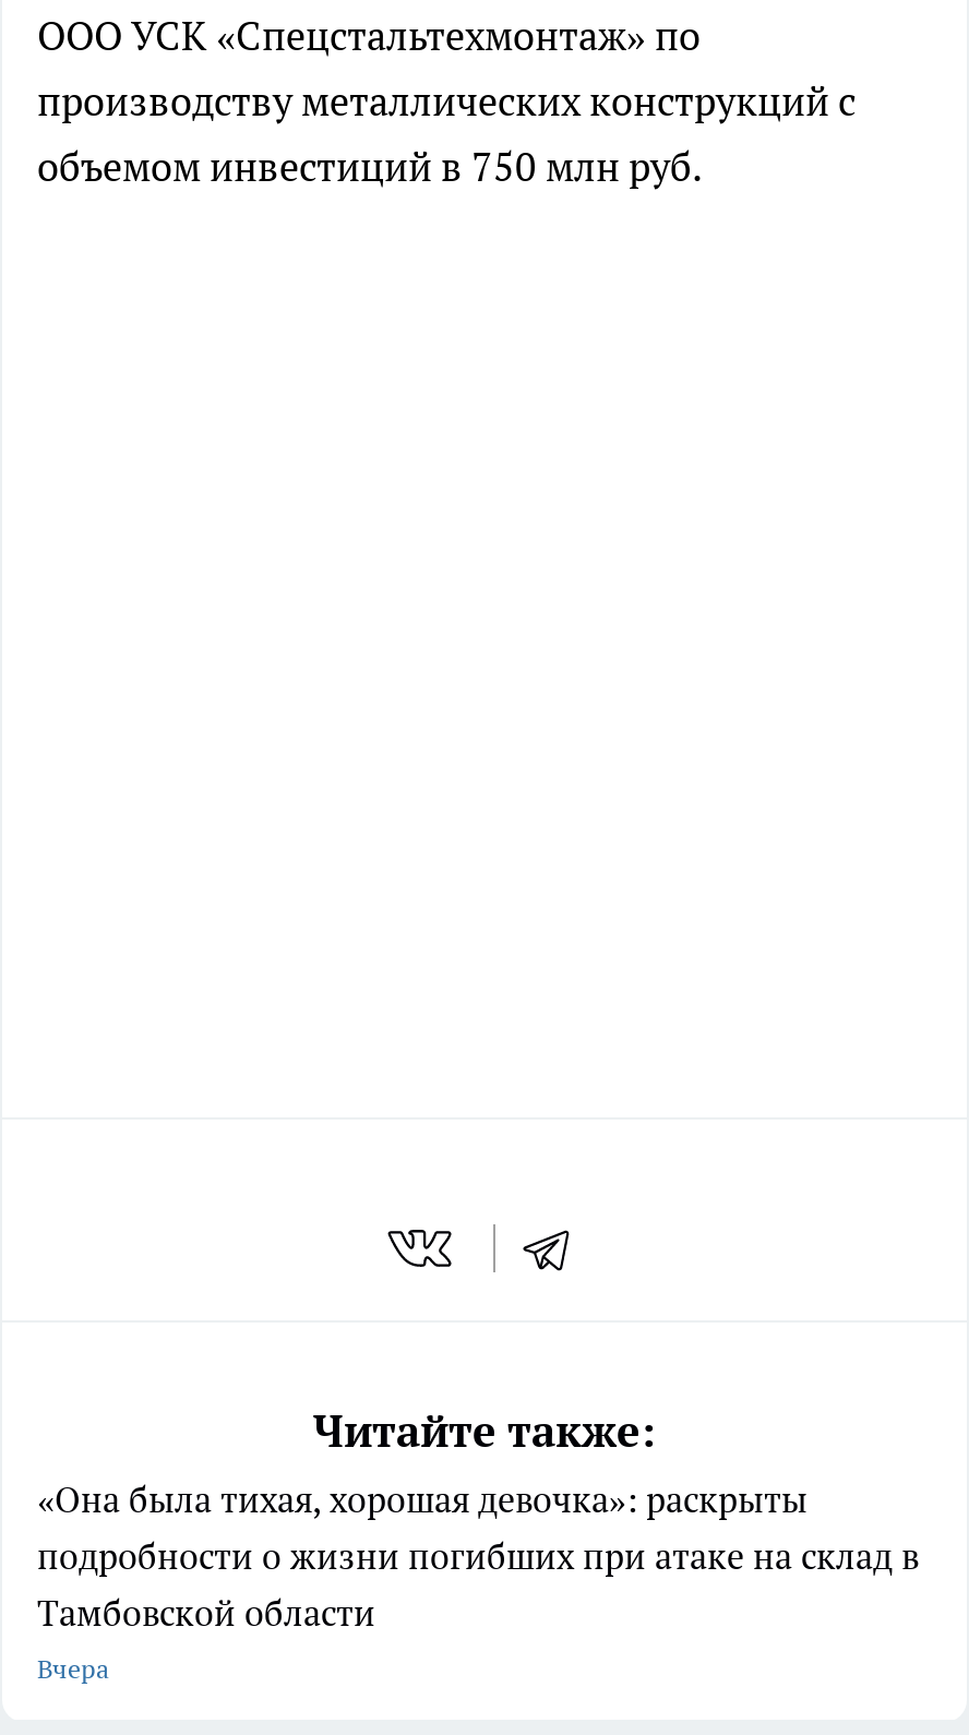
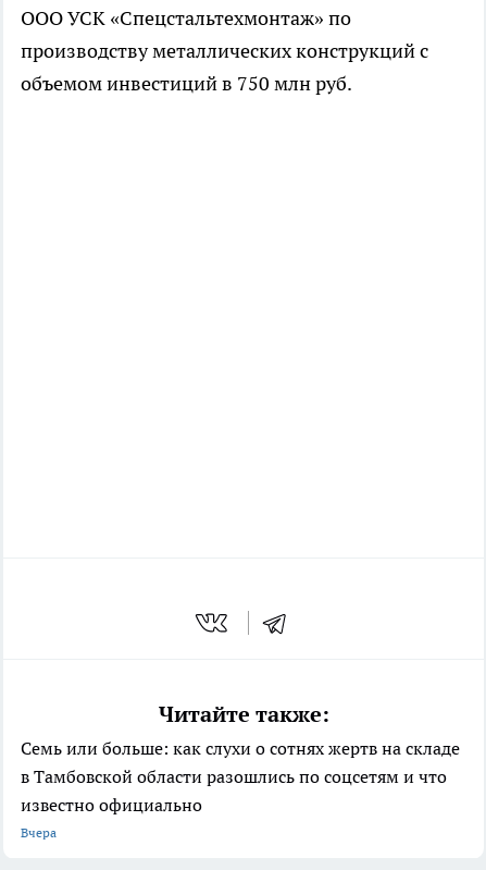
[37,1477,919,1634] «Она была тихая, хорошая девочка»: раскрыты | подробности о жизни погибших при атаке на склад в | Тамбовской области -> [21,737,460,815] Семь или больше: как слухи о сотнях жертв на складе | в Тамбовской области разошлись по соцсетям и что | известно официально

